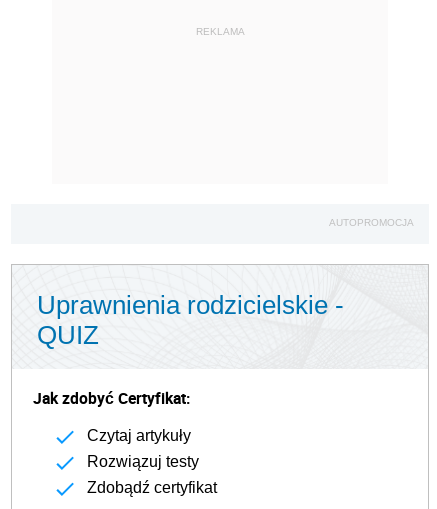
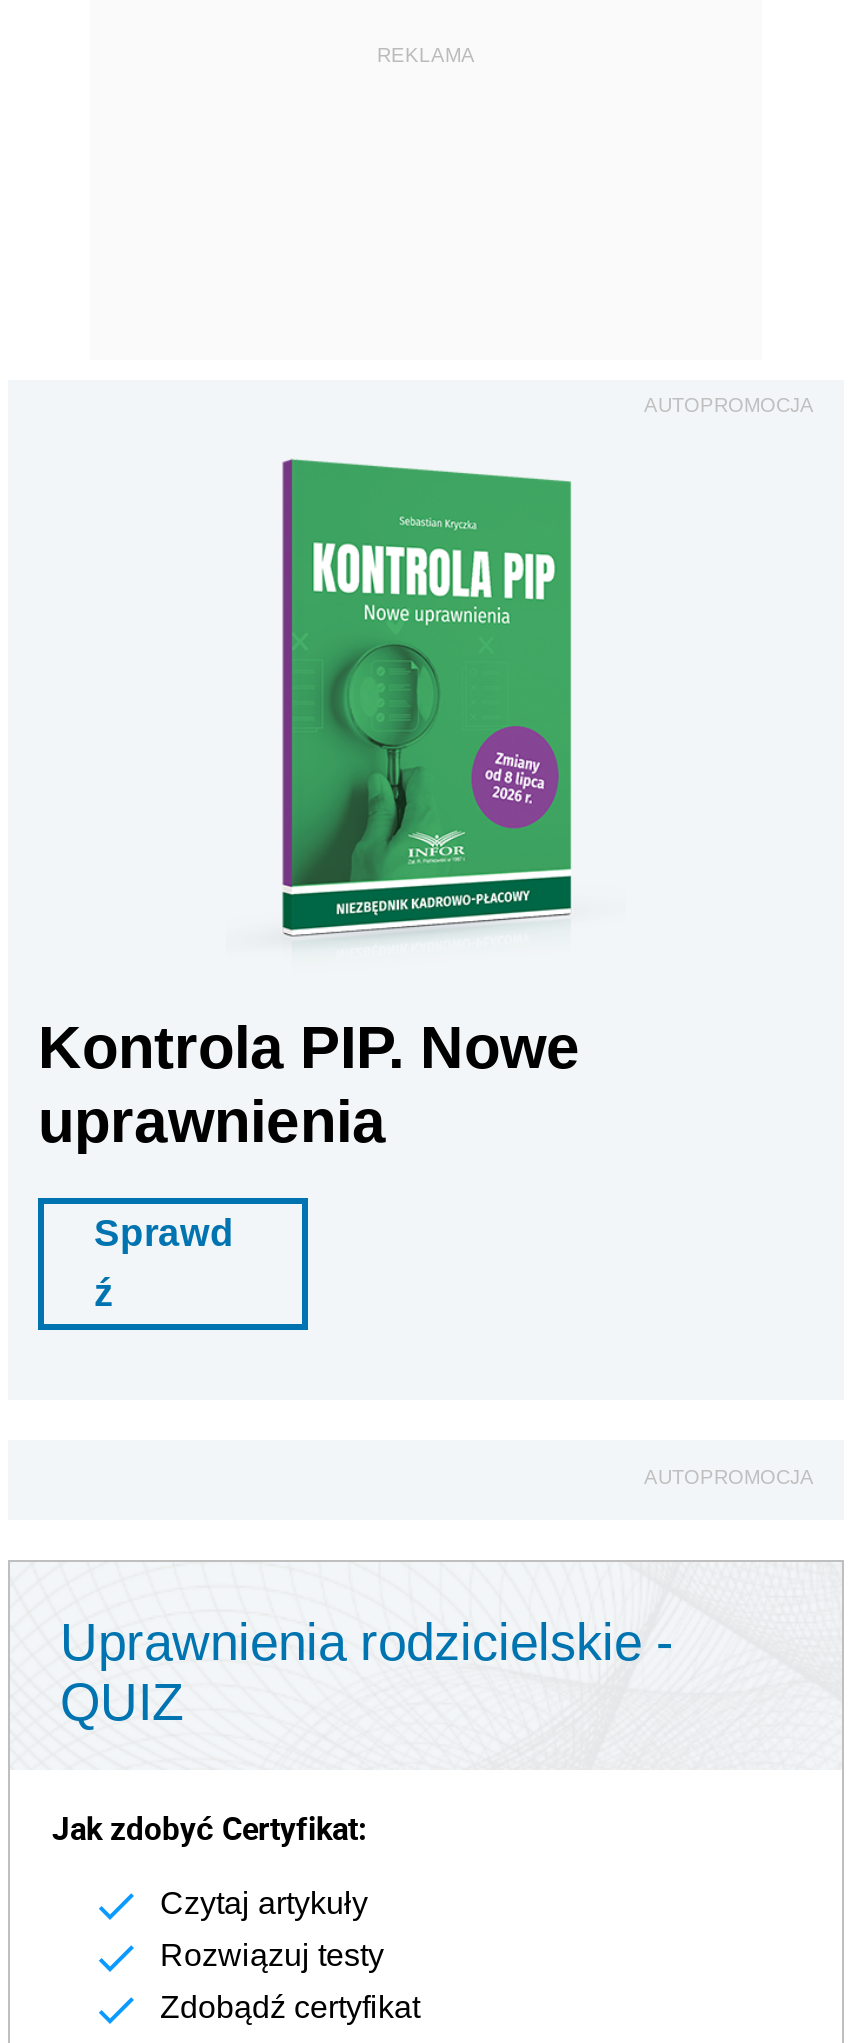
none -> [38,458,580,1314] [image] | Kontrola PIP. Nowe | uprawnienia | Sprawd | ź
none -> [644,394,814,416] AUTOPROMOCJA

